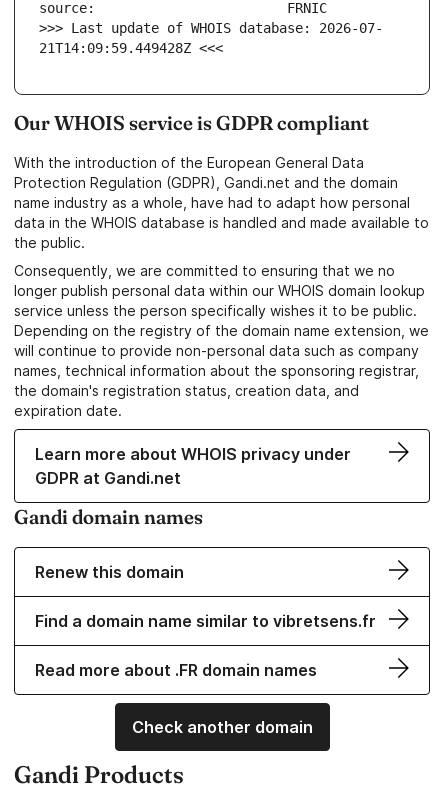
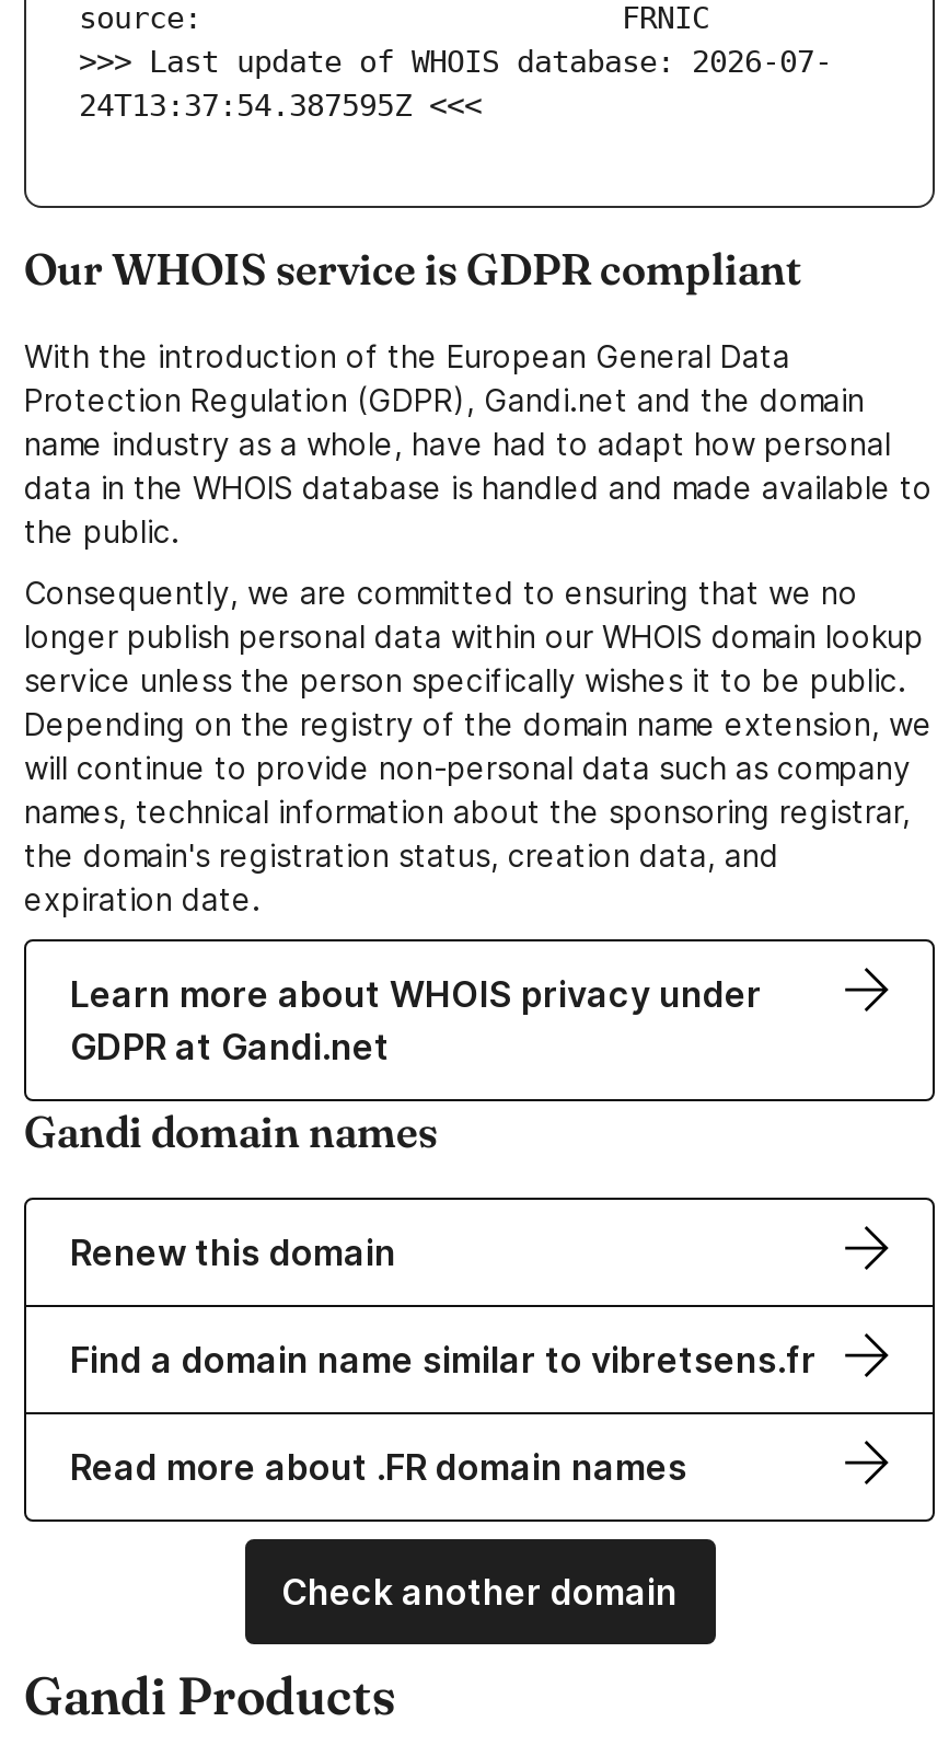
[39,40,223,56] 21T14:09:59.449428Z <<< -> [79,88,482,123] 24T13:37:54.387595Z <<<

